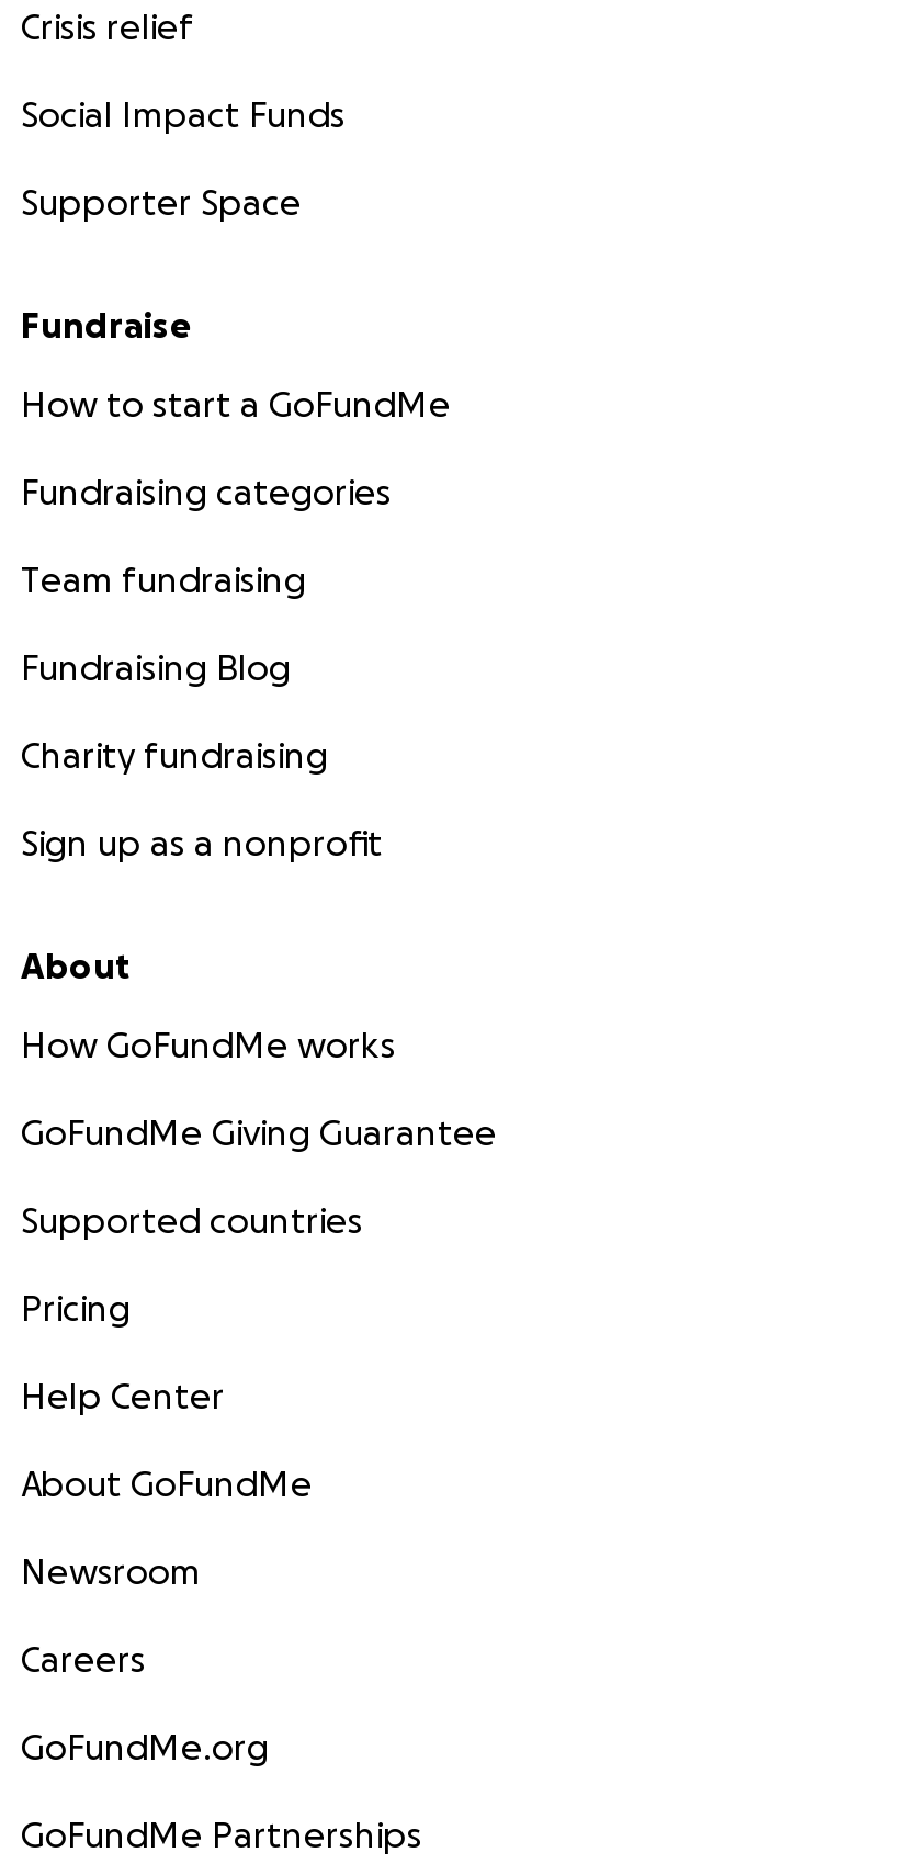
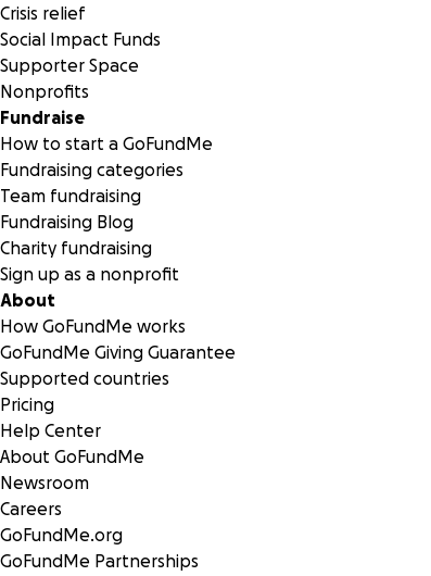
none -> [0,82,89,101] Nonprofits

